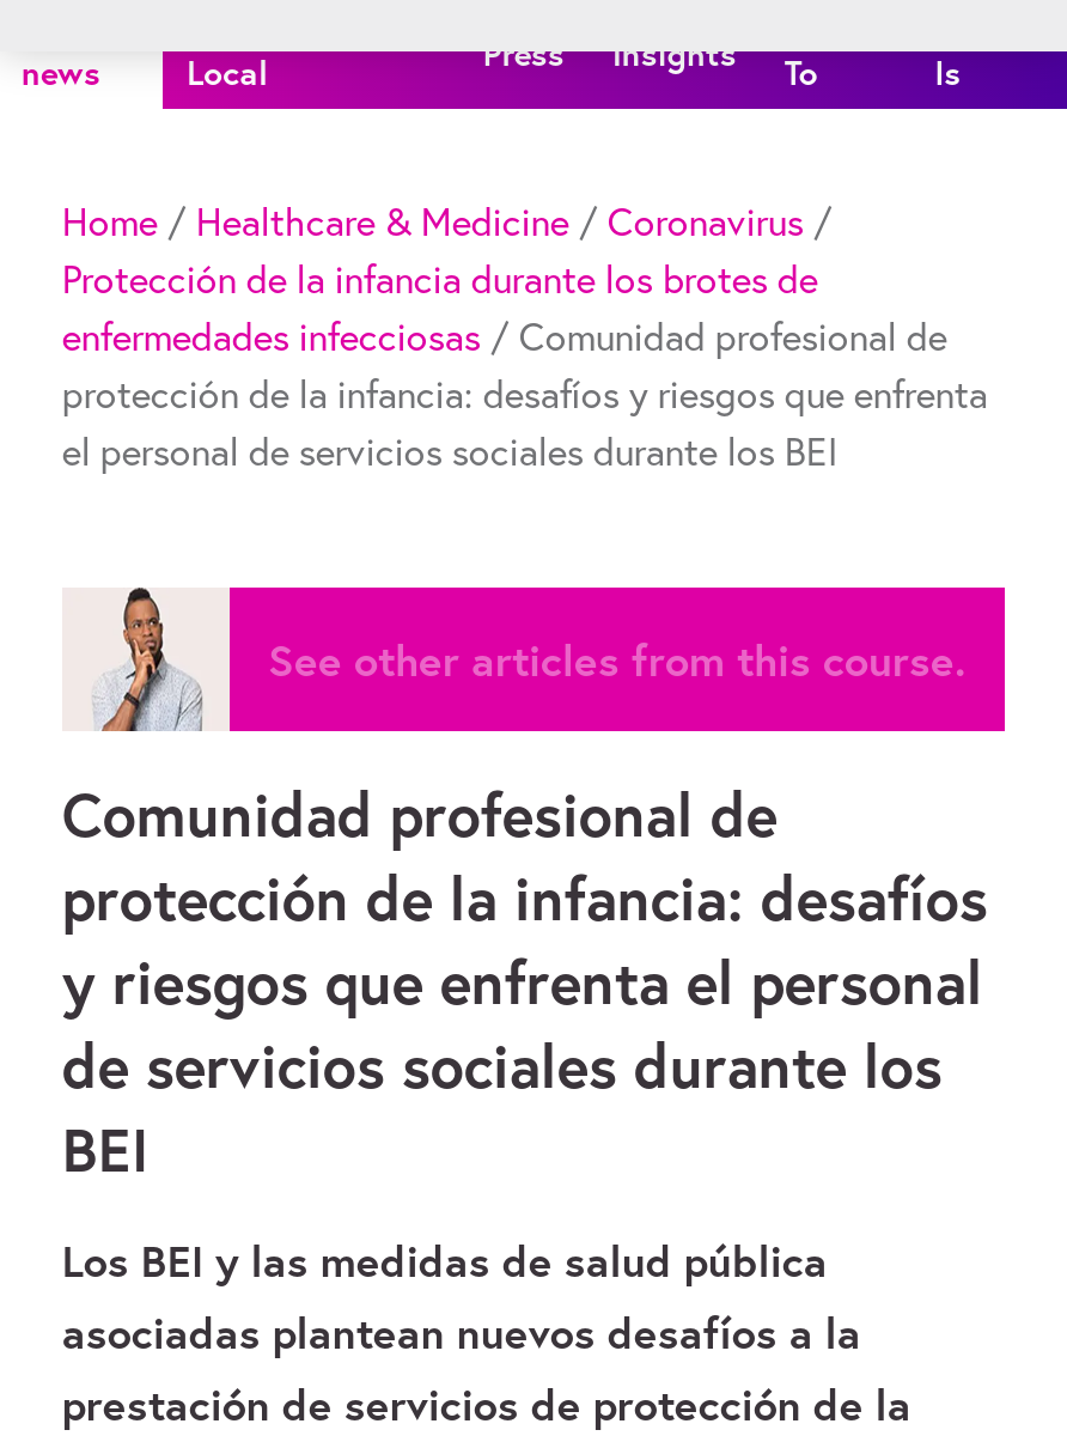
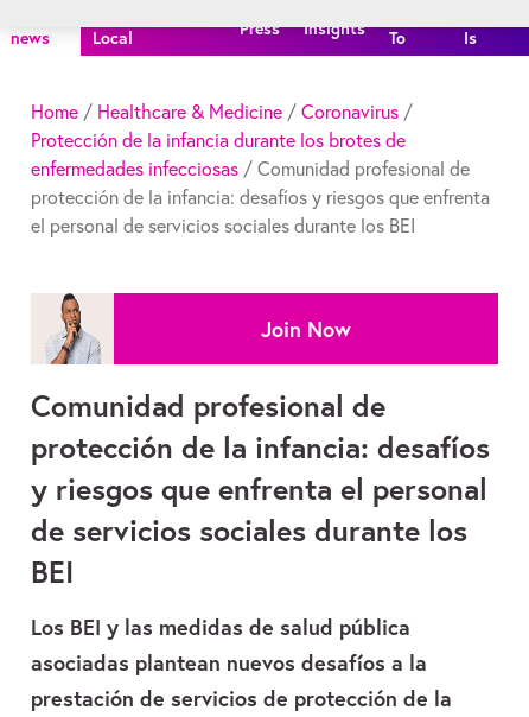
[268,629,967,687] See other articles from this course. -> [261,314,351,342] Join Now

